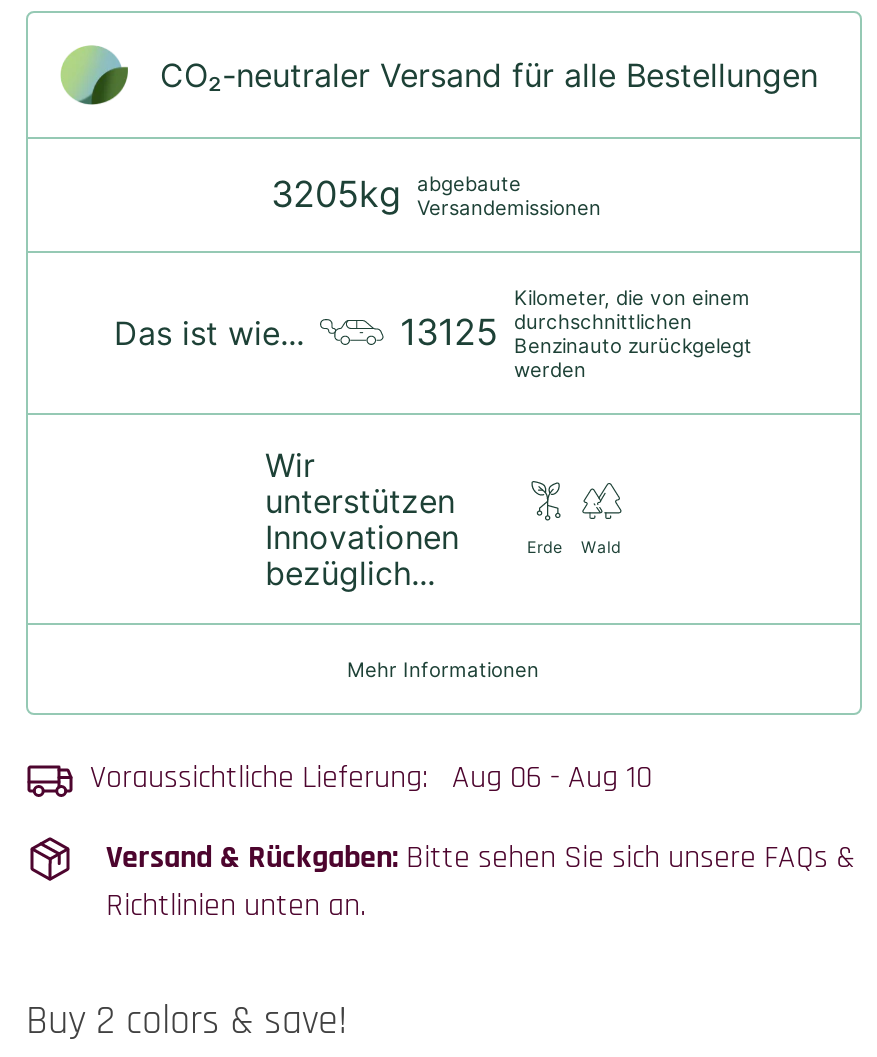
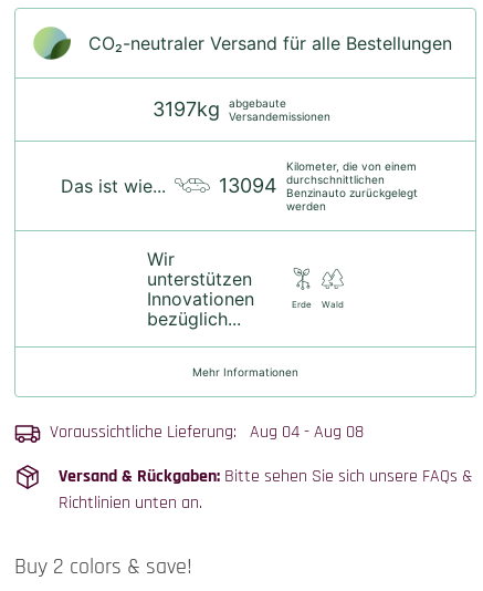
[271,171,601,219] 3205kg abgebaute Versandemissionen -> [152,96,330,123] 3197kg abgebaute Versandemissionen
[400,309,752,357] 13125 durchschnittlichen Benzinauto zurückgelegt -> [219,172,418,199] 13094 durchschnittlichen Benzinauto zurückgelegt
[90,757,652,799] Voraussichtliche Lieferung: Aug 06 - Aug 10 -> [50,420,364,444] Voraussichtliche Lieferung: Aug 04 - Aug 08

